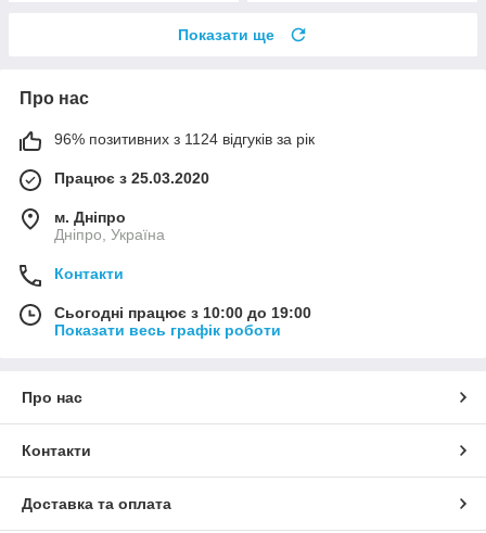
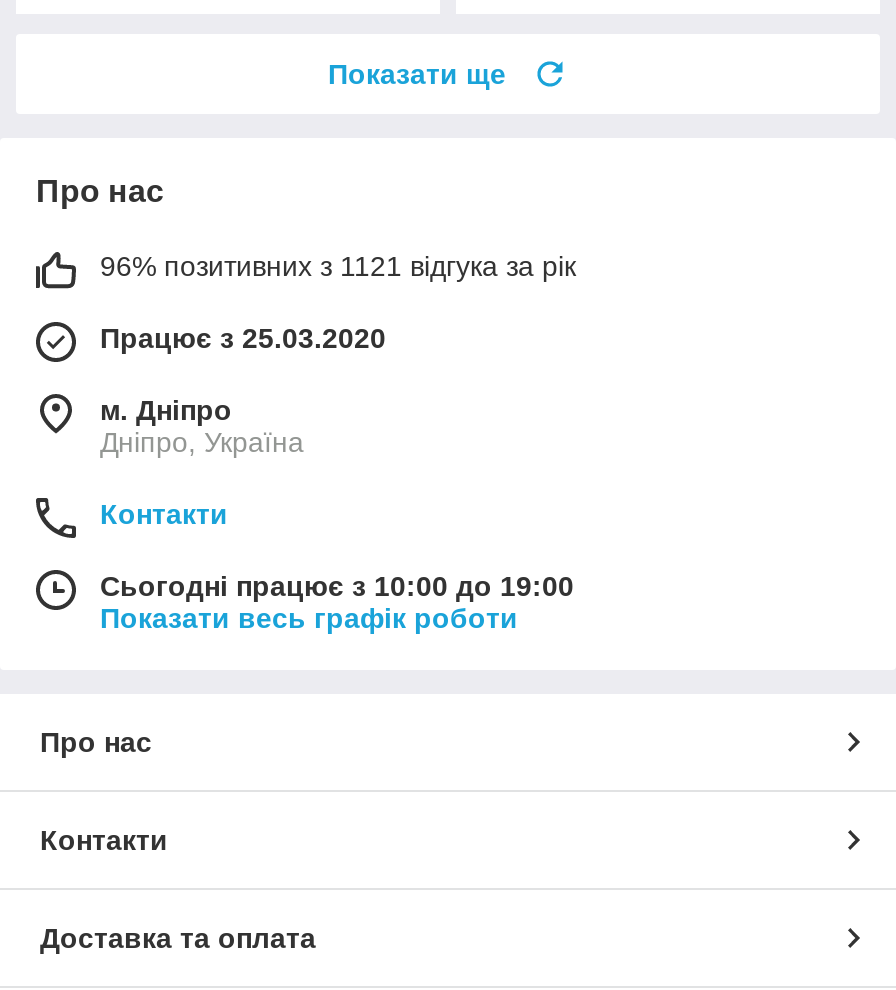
[54,130,315,147] 96% позитивних з 1124 відгуків за рік -> [100,250,576,282] 96% позитивних з 1121 відгука за рік

